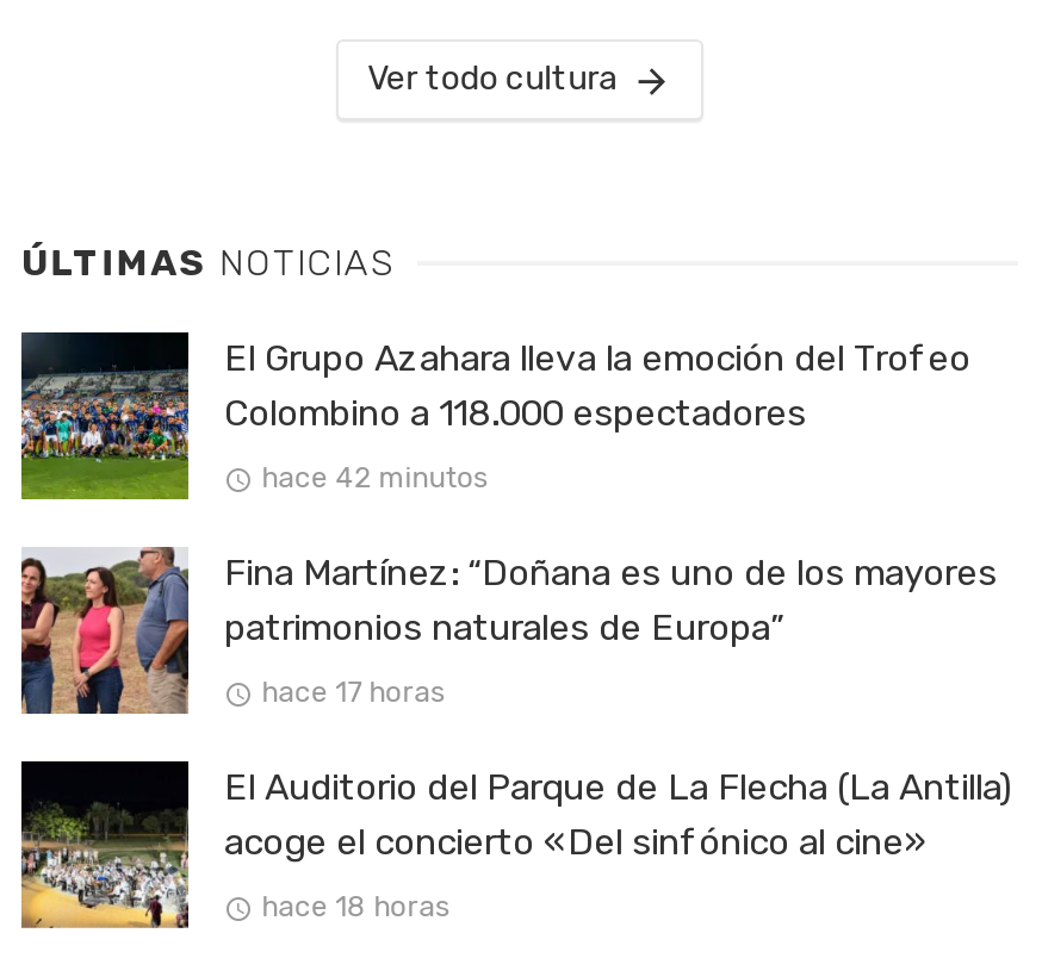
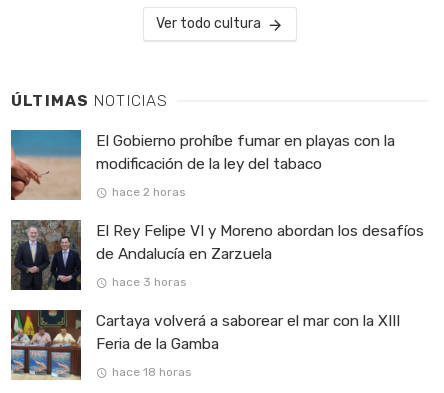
[19,330,970,502] [image] | El Grupo Azahara lleva la emoción del Trofeo | Colombino a 118.000 espectadores -> [10,129,395,201] [image] | El Gobierno prohíbe fumar en playas con la | modificación de la ley del tabaco
[261,463,488,496] hace 42 minutos -> [112,185,185,199] hace 2 horas
[21,547,997,716] [image] | Fina Martínez: “Doñana es uno de los mayores | patrimonios naturales de Europa” -> [11,219,424,291] [image] | El Rey Felipe VI y Moreno abordan los desafíos | de Andalucía en Zarzuela
[261,677,445,710] hace 17 horas -> [112,275,186,289] hace 3 horas
[19,759,1011,928] [image] | El Auditorio del Parque de La Flecha (La Antilla) | acoge el concierto «Del sinfónico al cine» -> [10,309,400,380] [image] | Cartaya volverá a saborear el mar con la XIII | Feria de la Gamba

